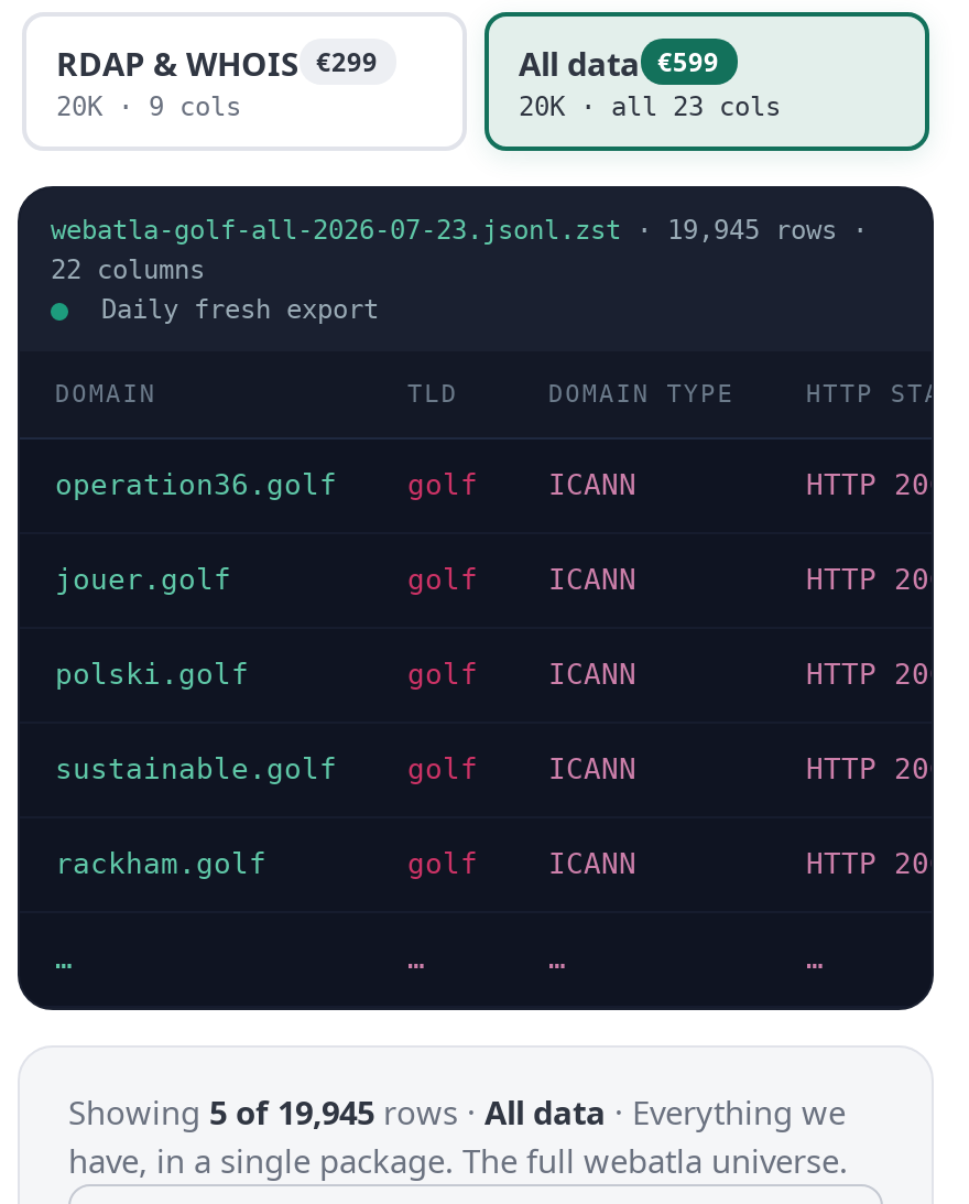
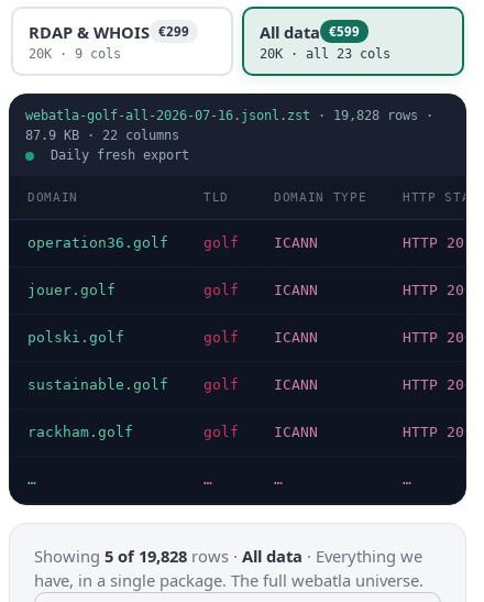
[51,215,868,285] webatla-golf-all-2026-07-23.jsonl.zst · 19,945 rows · | 22 columns -> [25,108,433,143] webatla-golf-all-2026-07-16.jsonl.zst · 19,828 rows · | 87.9 KB · 22 columns
[68,1089,846,1134] Showing 5 of 19,945 rows · All data · Everything we -> [34,545,422,567] Showing 5 of 19,828 rows · All data · Everything we

